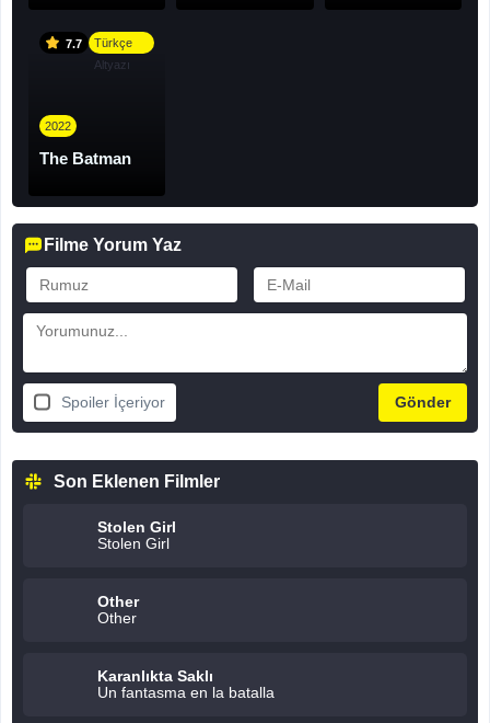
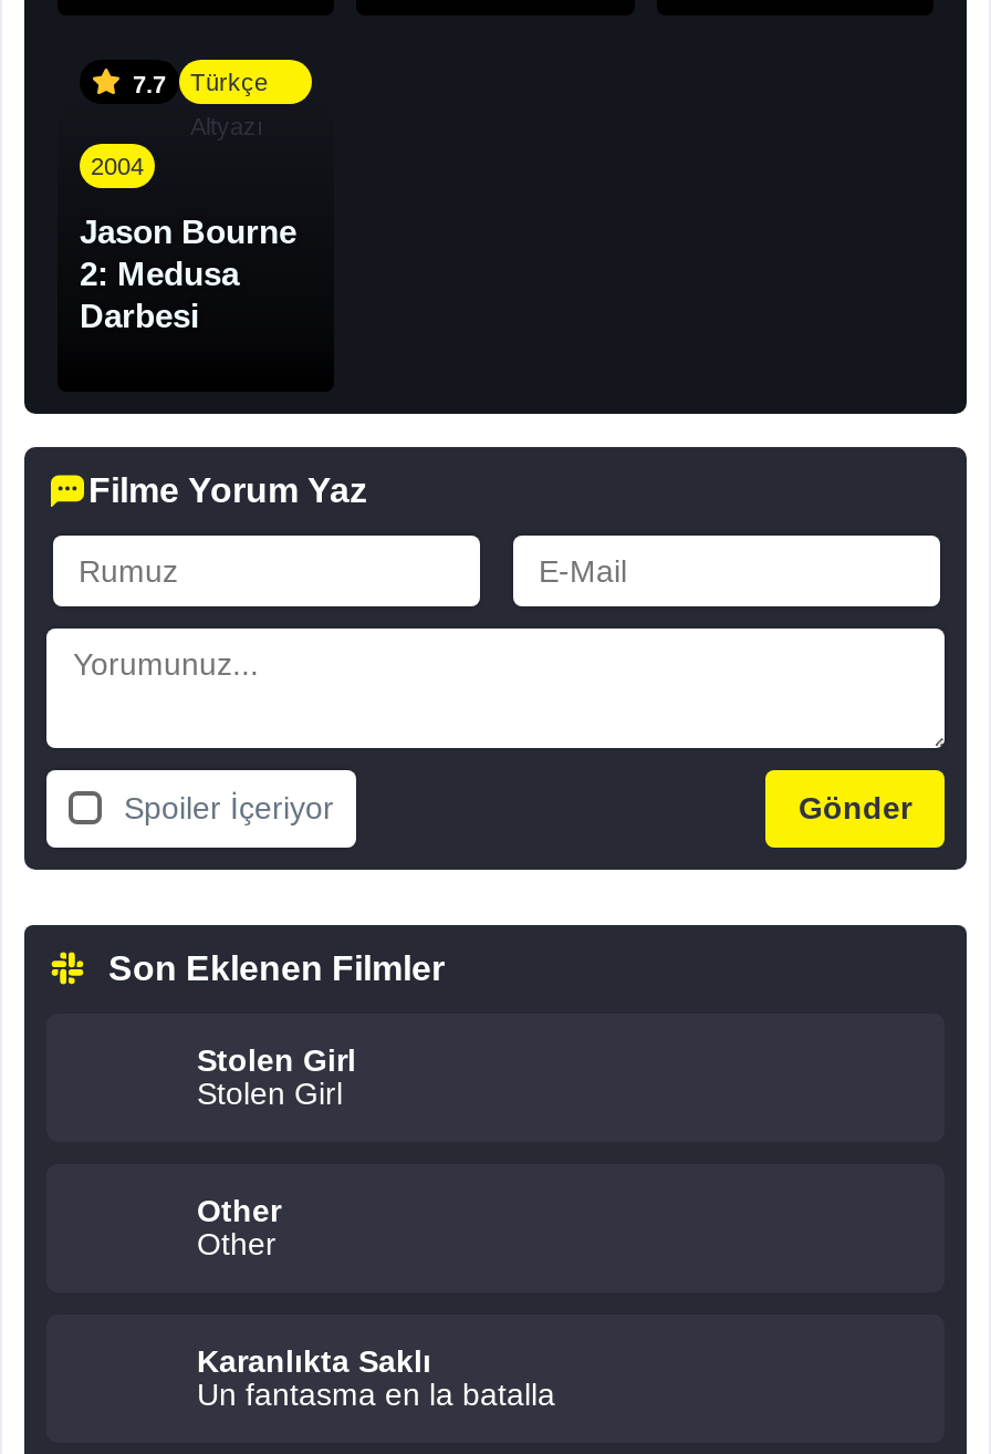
[45,119,71,132] 2022 -> [91,152,144,178] 2004
[39,149,131,167] The Batman -> [80,212,296,333] Jason Bourne | 2: Medusa | Darbesi

